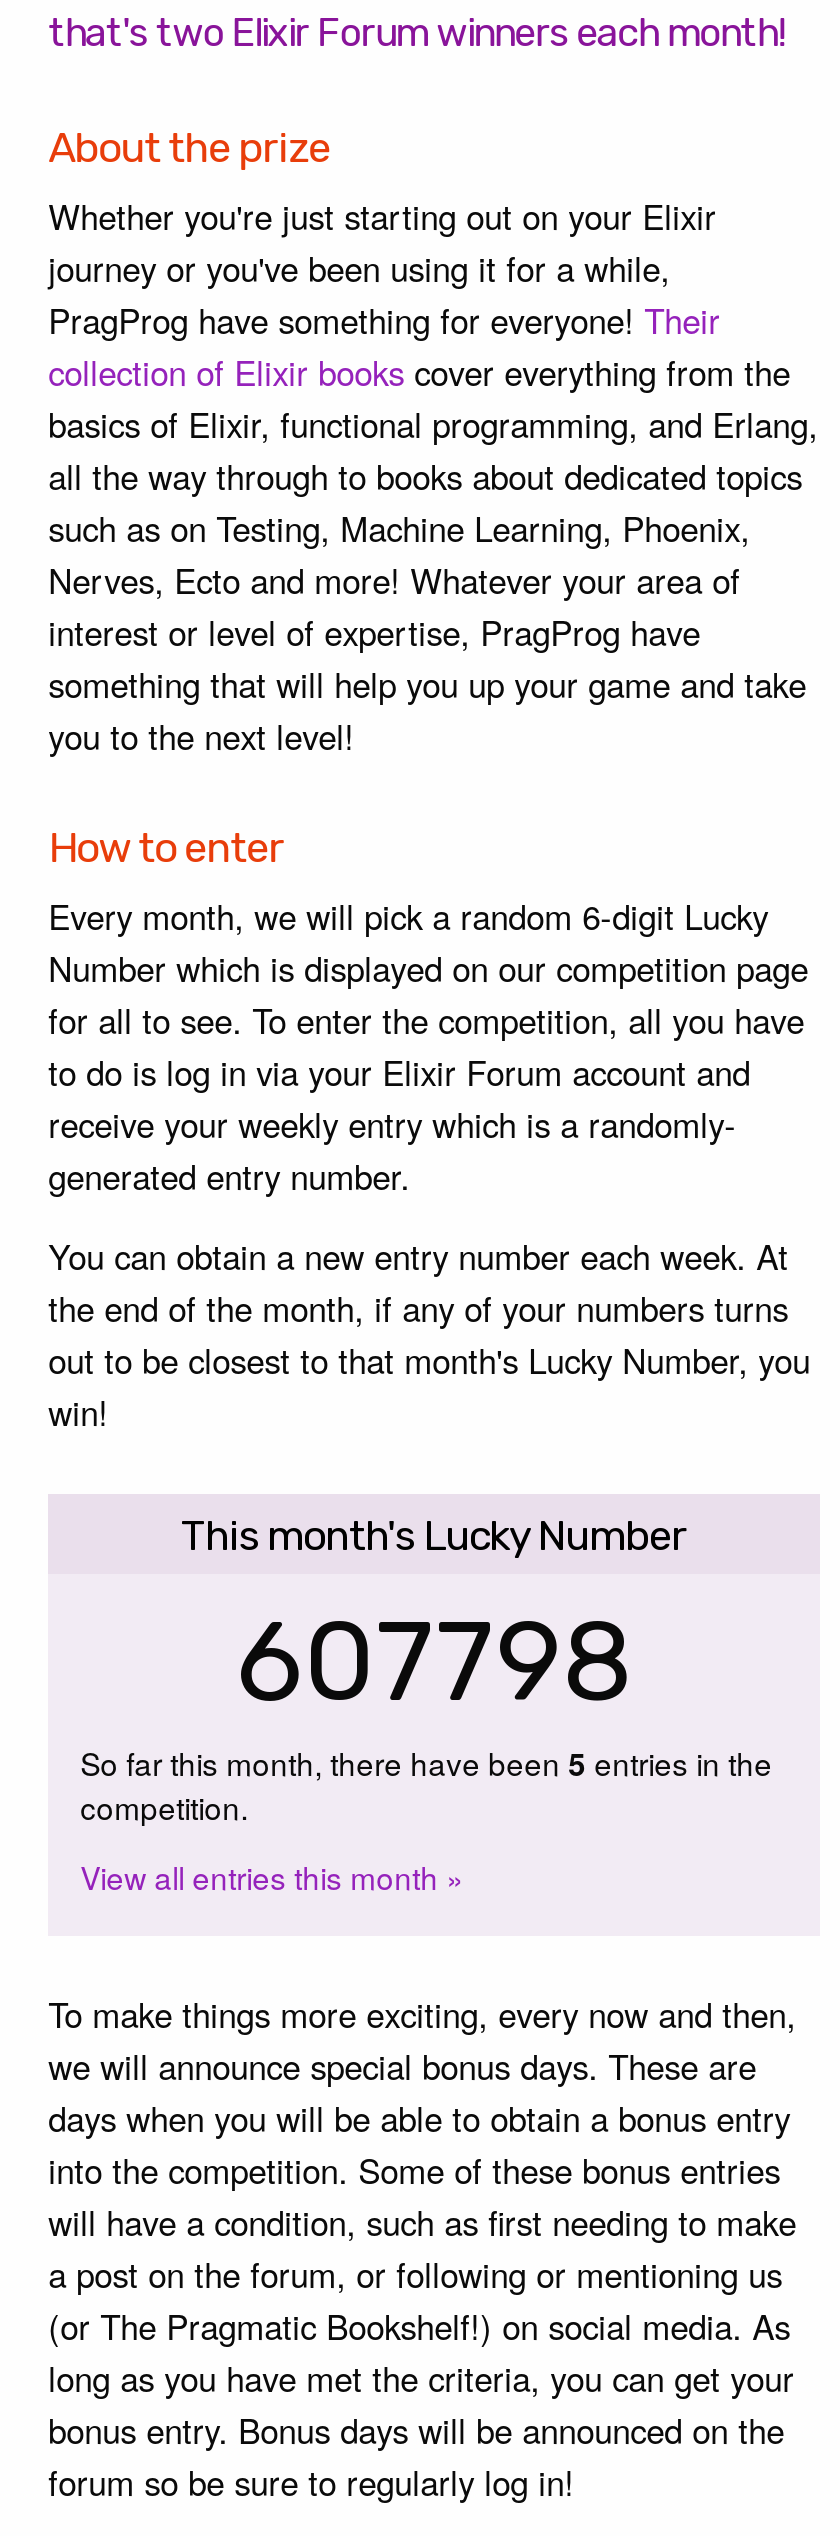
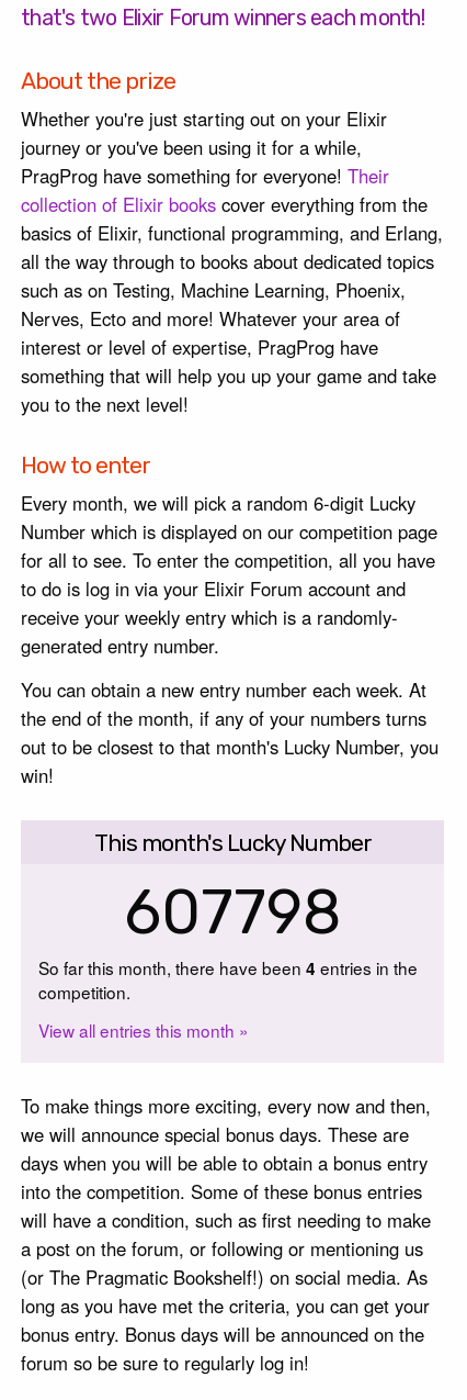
[80,1739,772,1785] So far this month, there have been 5 entries in the -> [39,955,418,980] So far this month, there have been 4 entries in the

